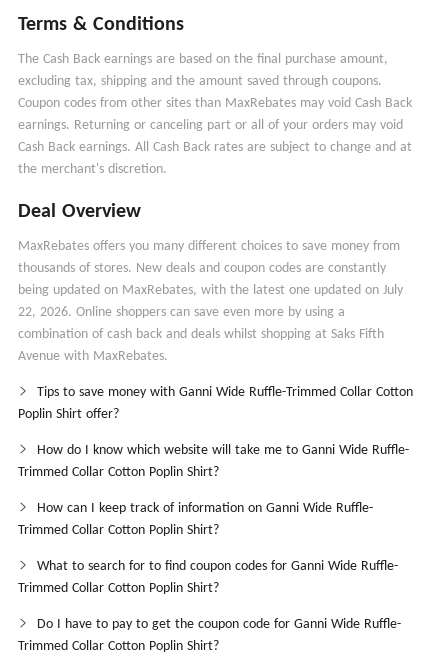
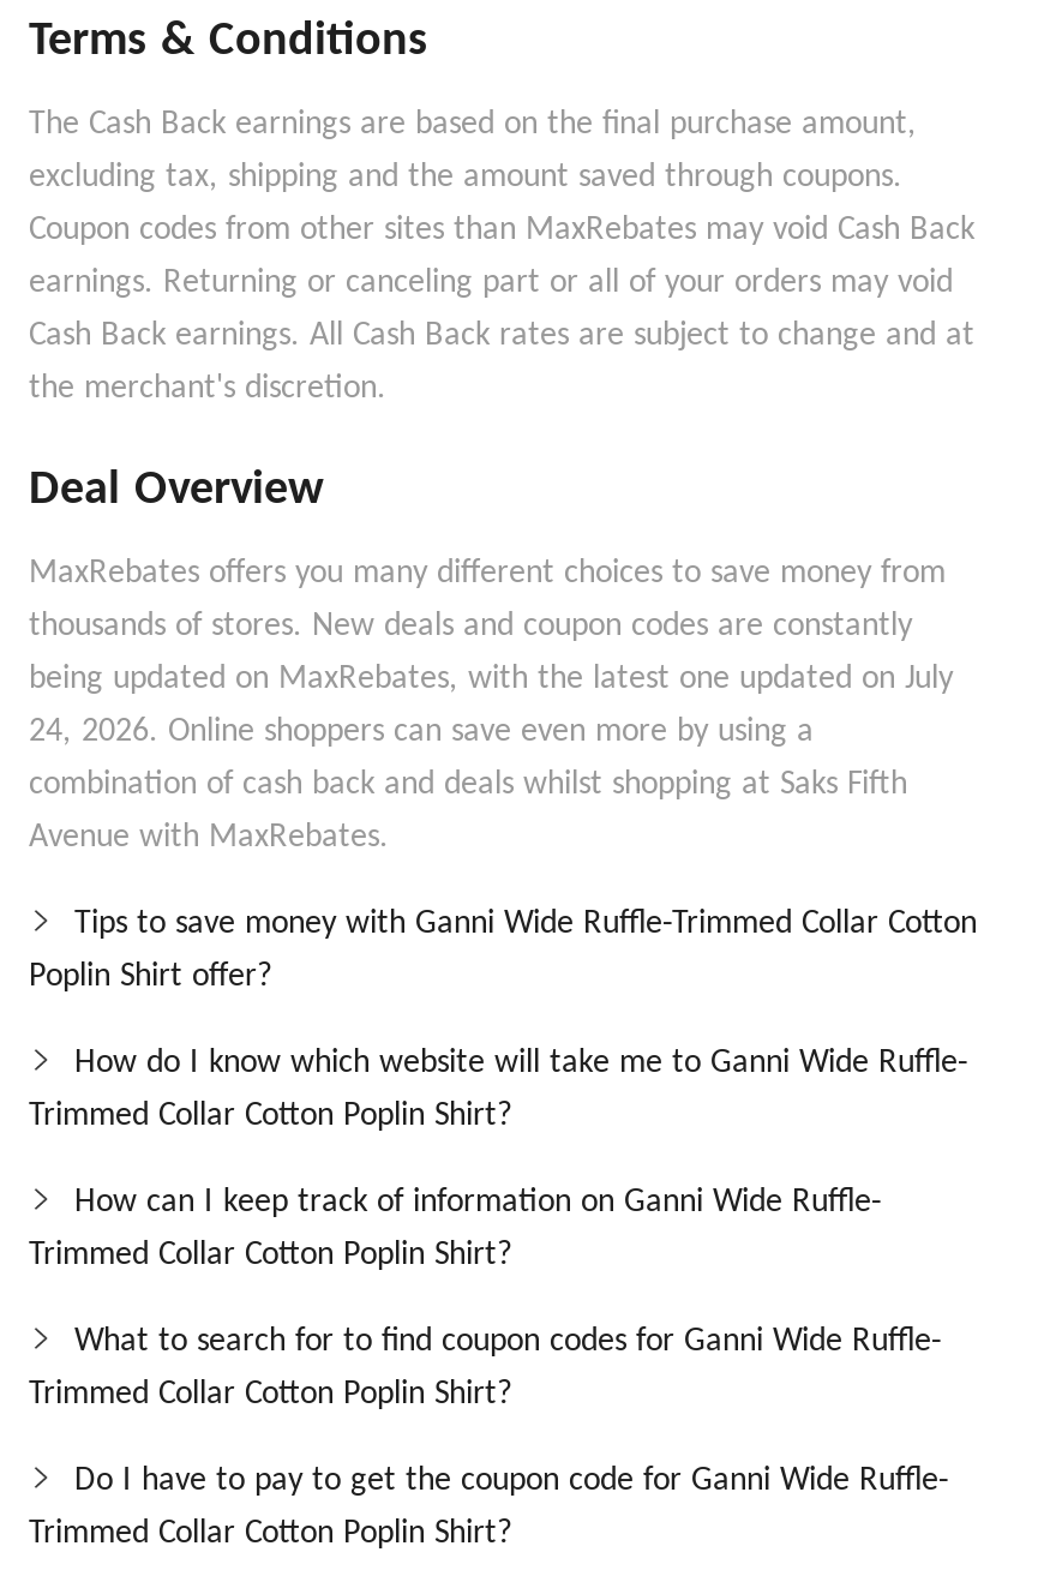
[18,305,345,320] 22, 2026. Online shoppers can save even more by using a -> [29,714,814,750] 24, 2026. Online shoppers can save even more by using a

